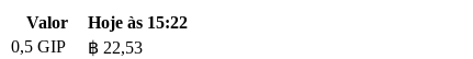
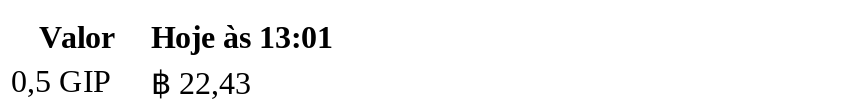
[26,13,188,31] Valor Hoje às 15:22 -> [39,19,333,53] Valor Hoje às 13:01
[11,37,143,56] 0,5 GIP ฿ 22,53 -> [11,63,251,99] 0,5 GIP ฿ 22,43

